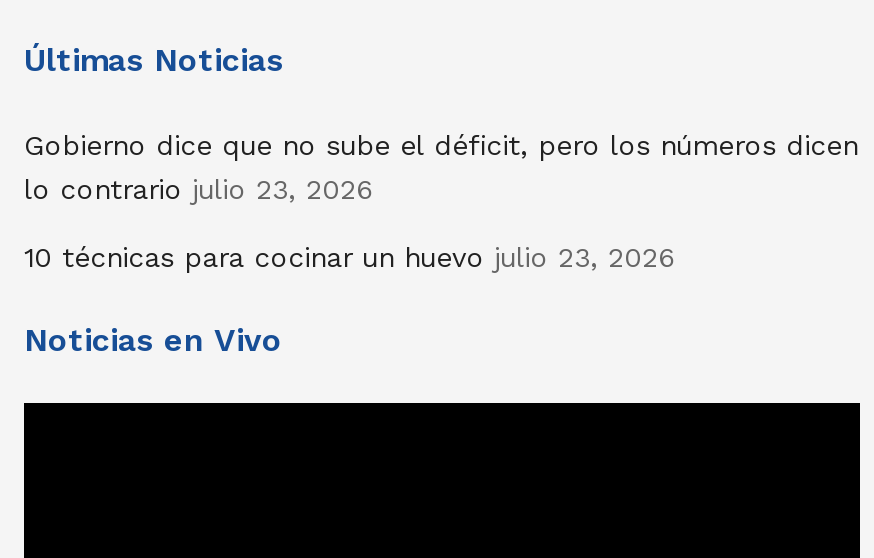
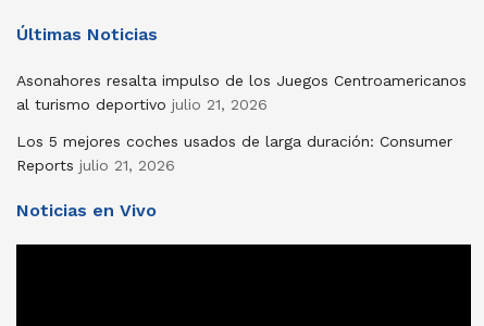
[24,129,858,205] Gobierno dice que no sube el déficit, pero los números dicen | lo contrario julio 23, 2026 -> [16,72,467,113] Asonahores resalta impulso de los Juegos Centroamericanos | al turismo deportivo julio 21, 2026
[24,241,676,273] 10 técnicas para cocinar un huevo julio 23, 2026 -> [16,132,452,174] Los 5 mejores coches usados de larga duración: Consumer | Reports julio 21, 2026

